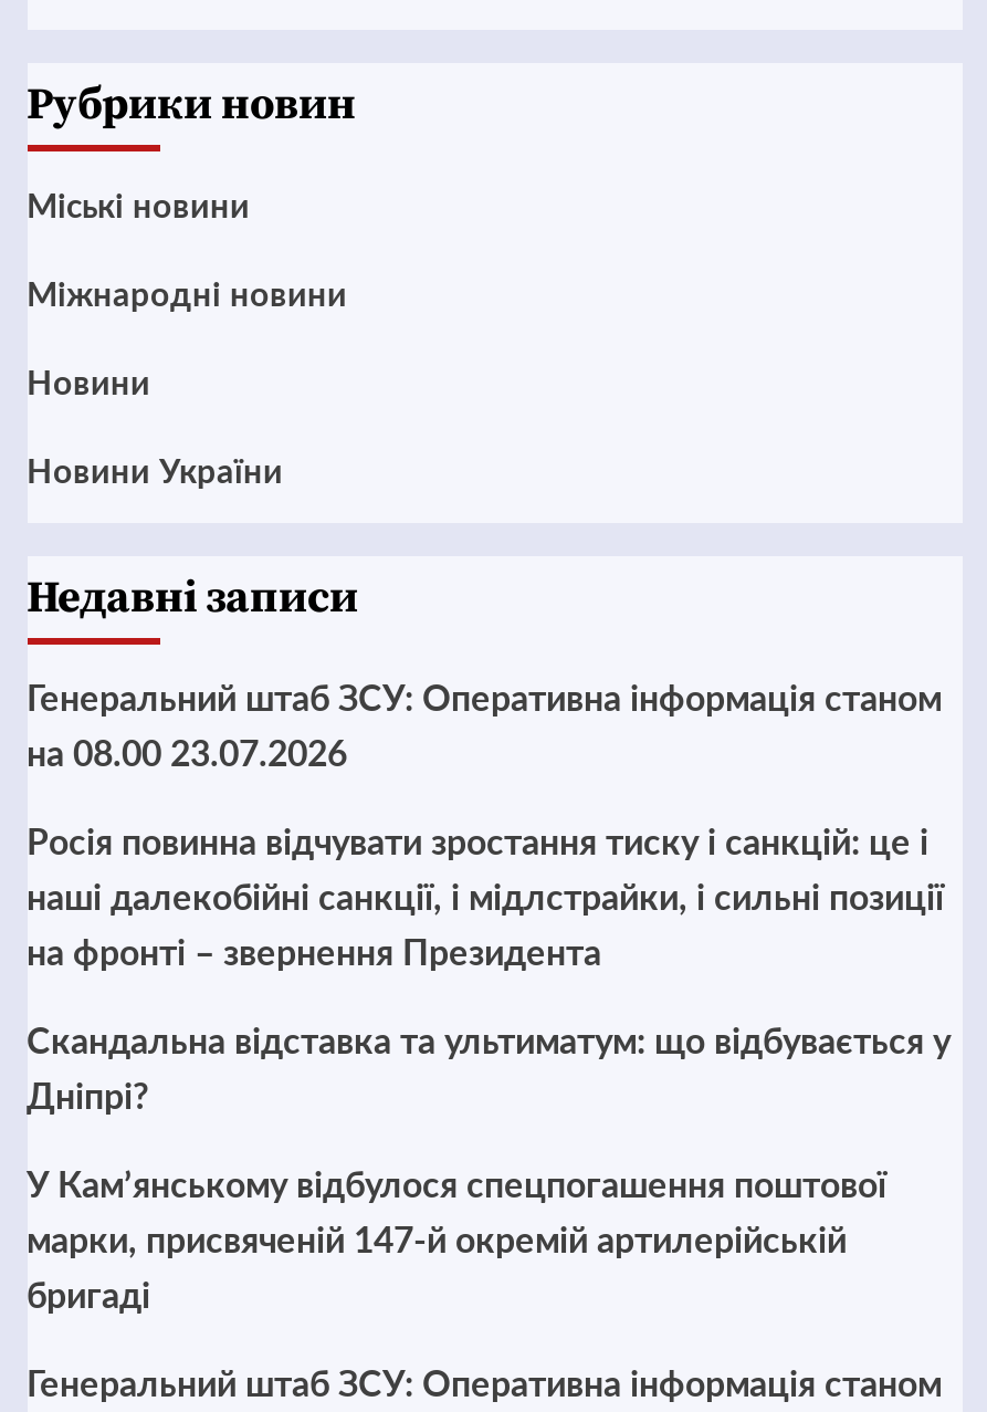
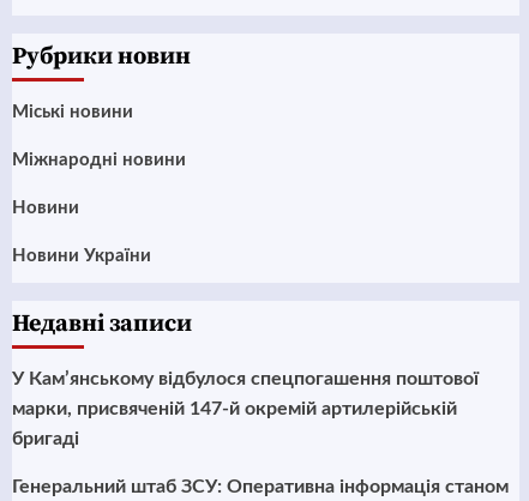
[27,682,951,1115] Генеральний штаб ЗСУ: Оперативна інформація станом | на 08.00 23.07.2026 | Росія повинна відчувати зростання тиску і санкцій: це і | наші далекобійні санкції, і мідлстрайки, і сильні позиції | на фронті – звернення Президента | Скандальна відставка та ультиматум: що відбувається у | Дніпрі? -> none

